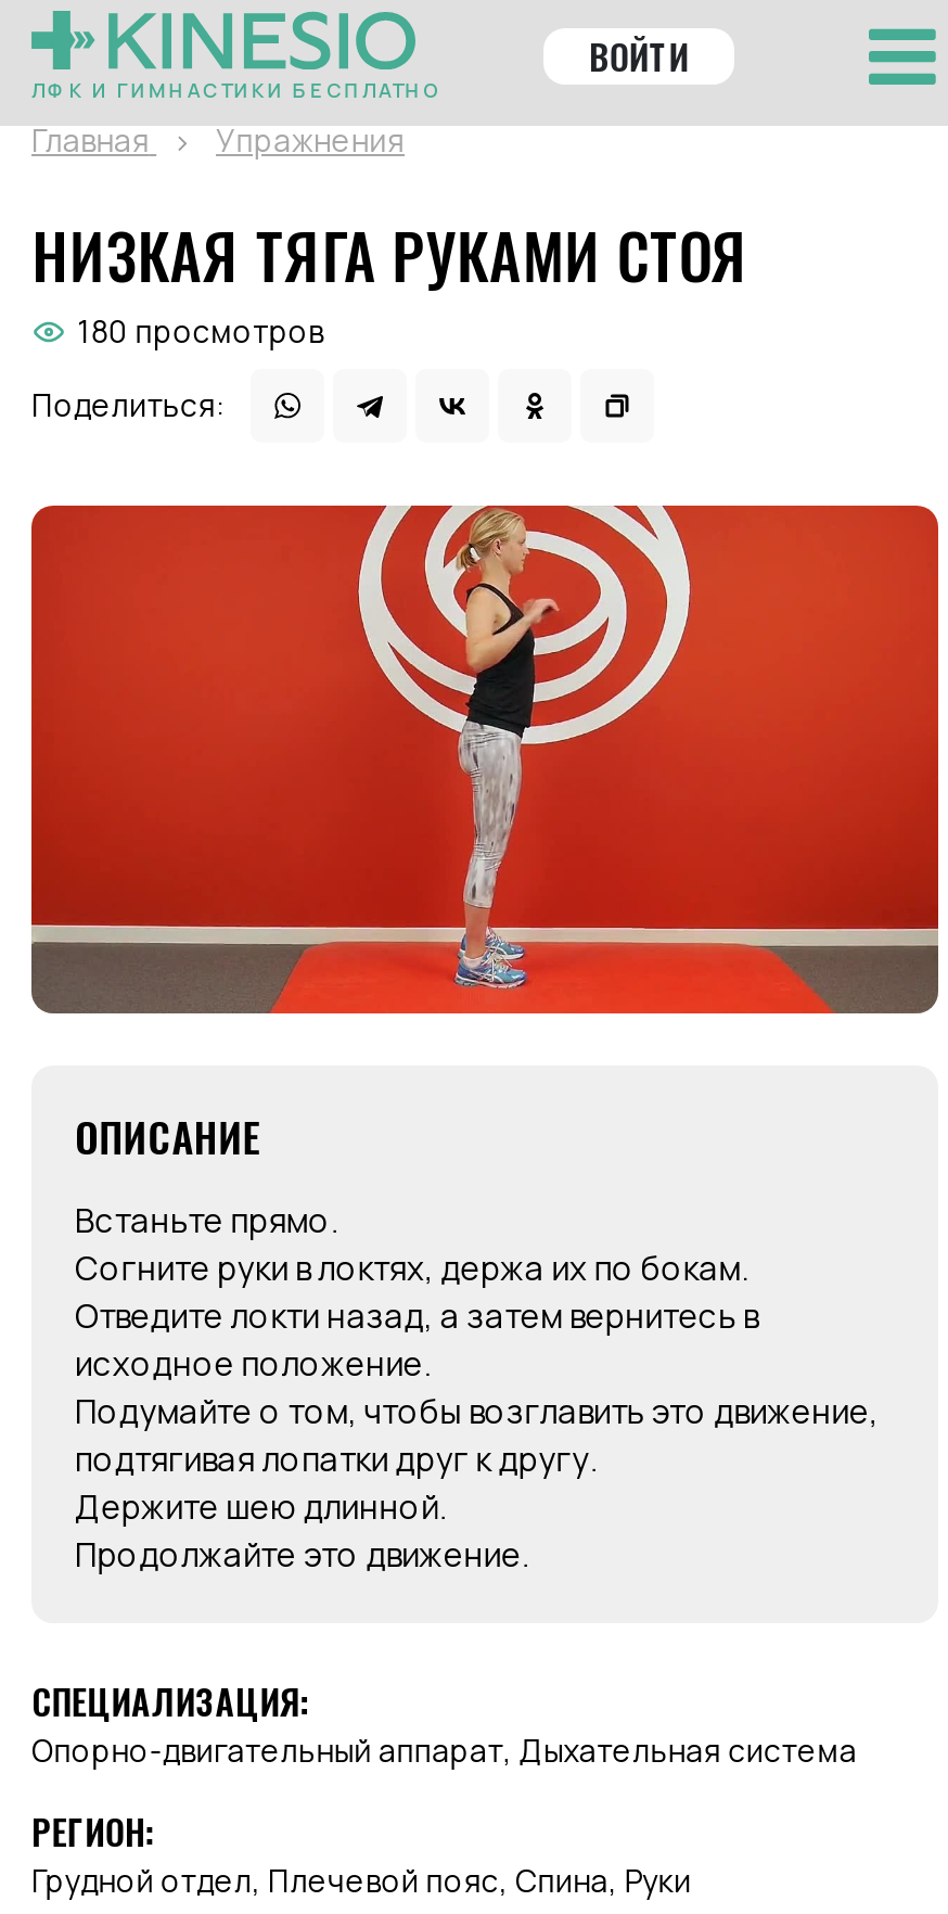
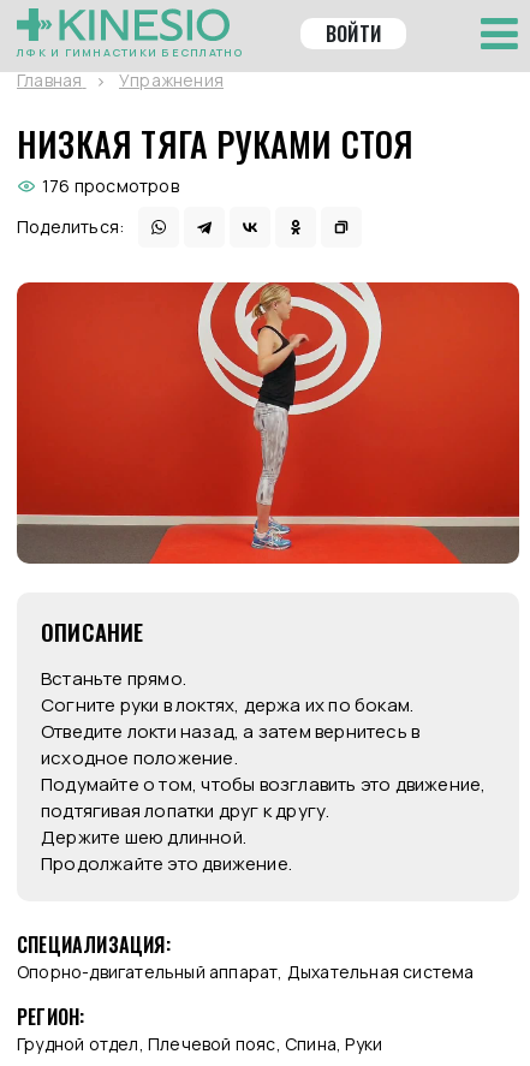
[77,310,324,352] 180 просмотров -> [42,174,179,197] 176 просмотров

